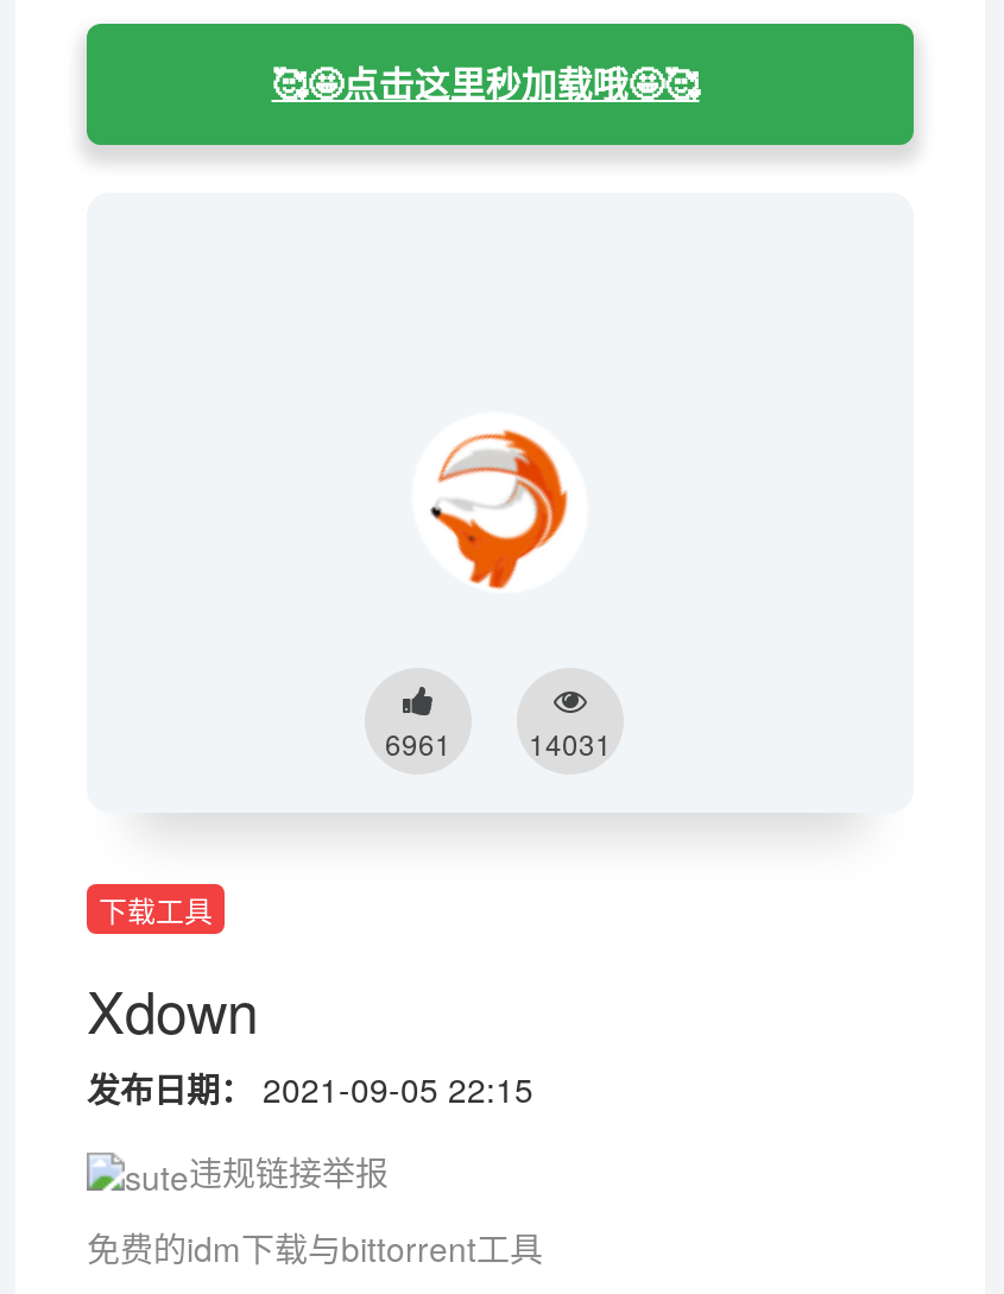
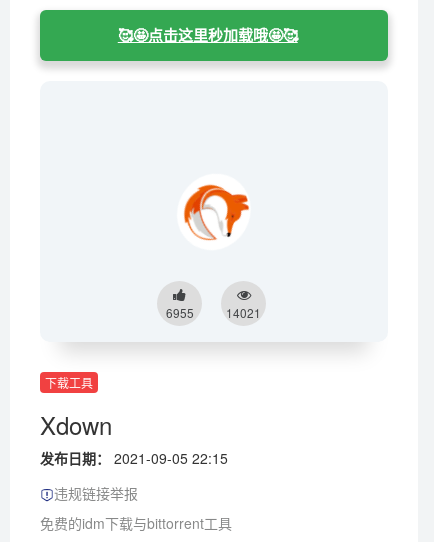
[429,428,583,592] [image] -> [183,181,250,248] [image]
[385,723,452,763] 6961 -> [165,304,193,321] 6955
[529,723,612,763] 14031 -> [226,304,261,321] 14021

